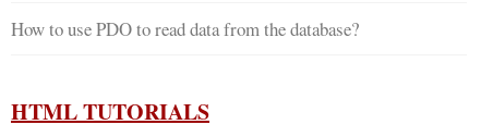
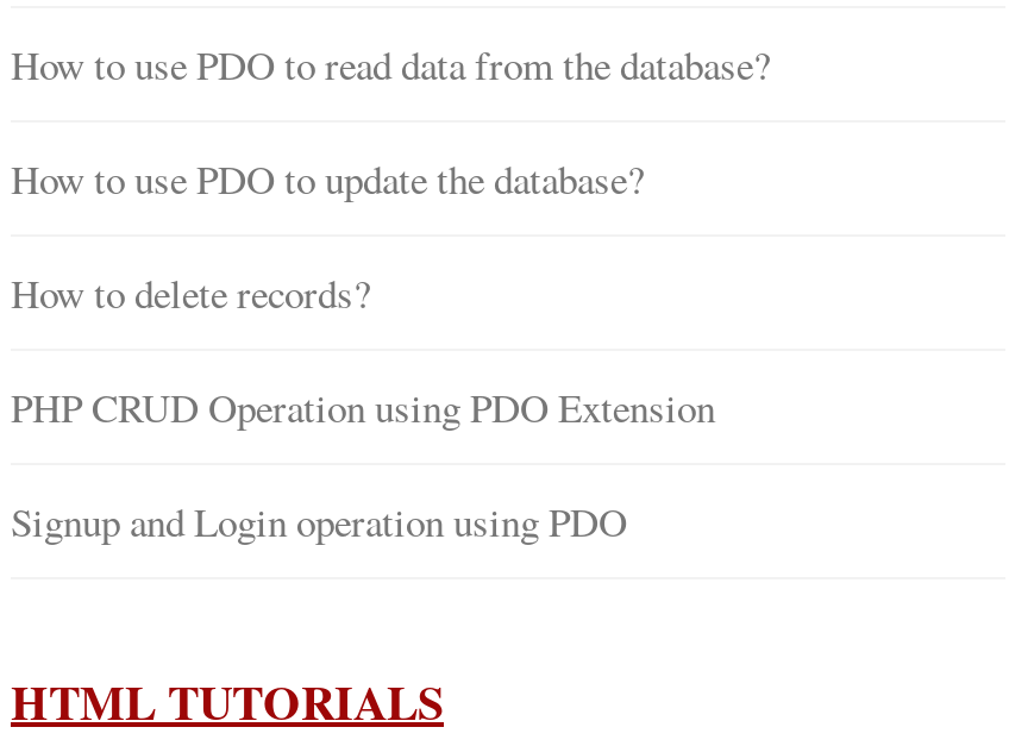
none -> [11,150,715,548] How to use PDO to update the database? | How to delete records? | PHP CRUD Operation using PDO Extension | Signup and Login operation using PDO

